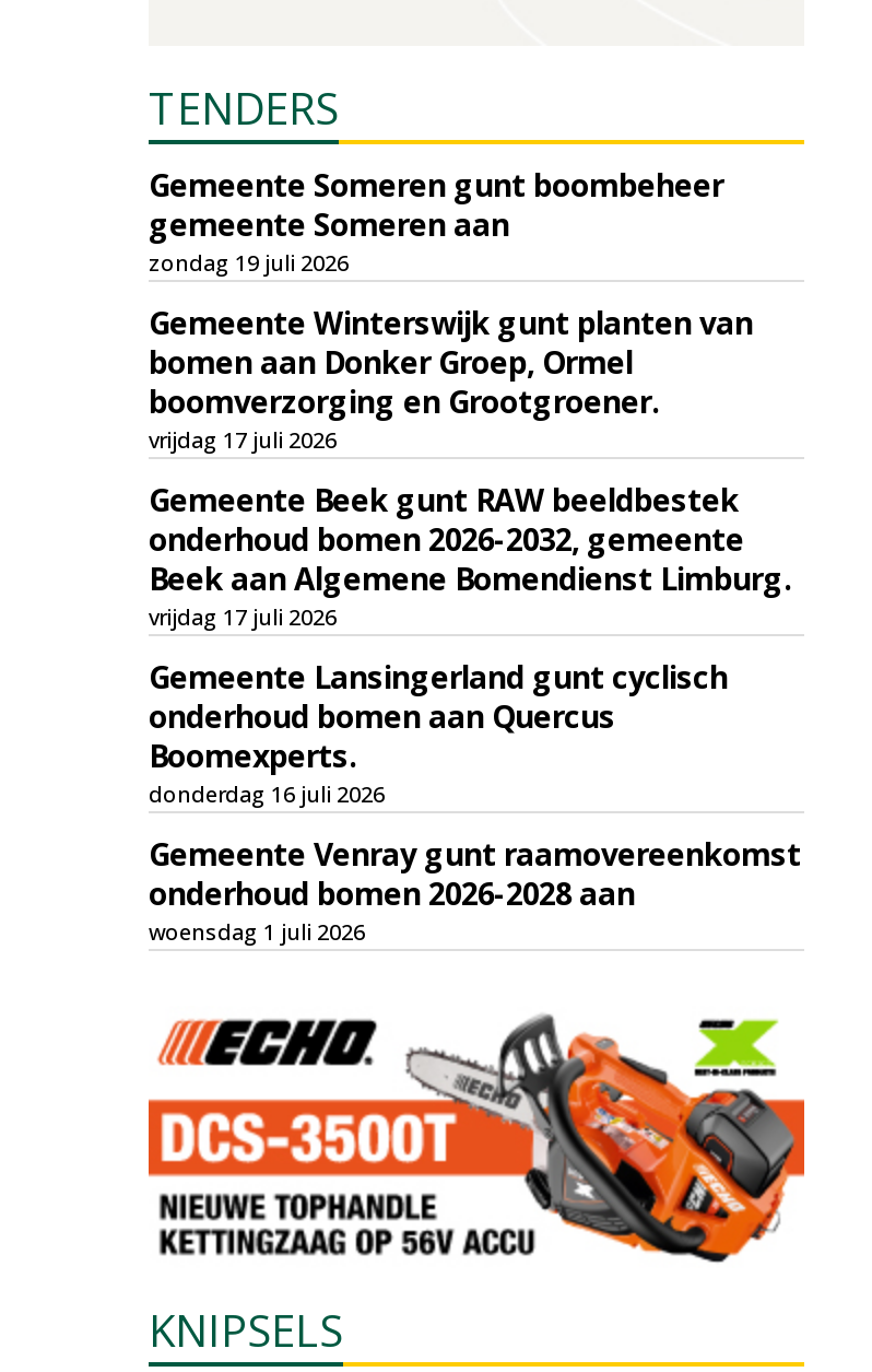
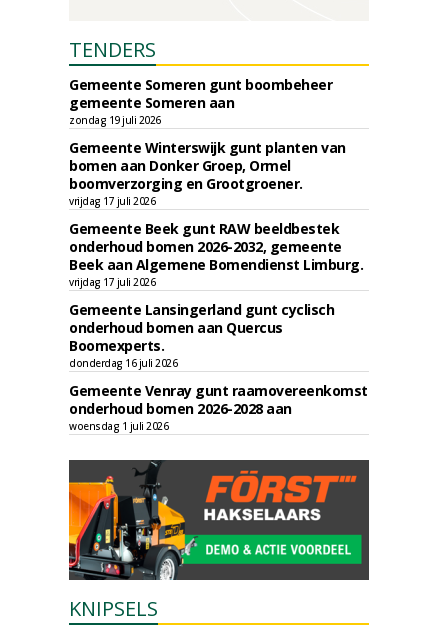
[149,1006,806,1268] [image] -> [68,459,370,581] [image]

